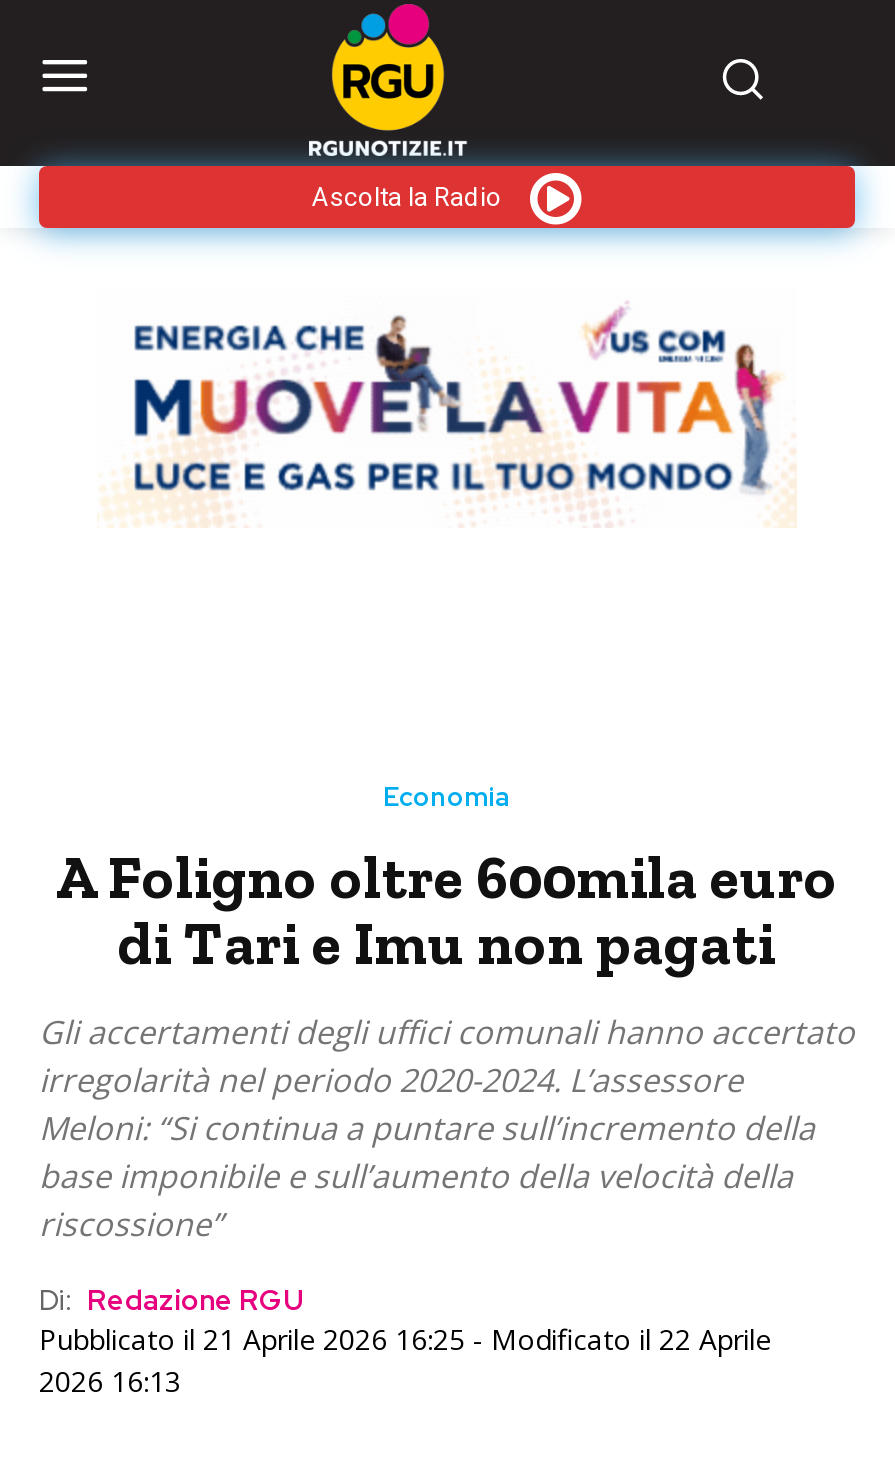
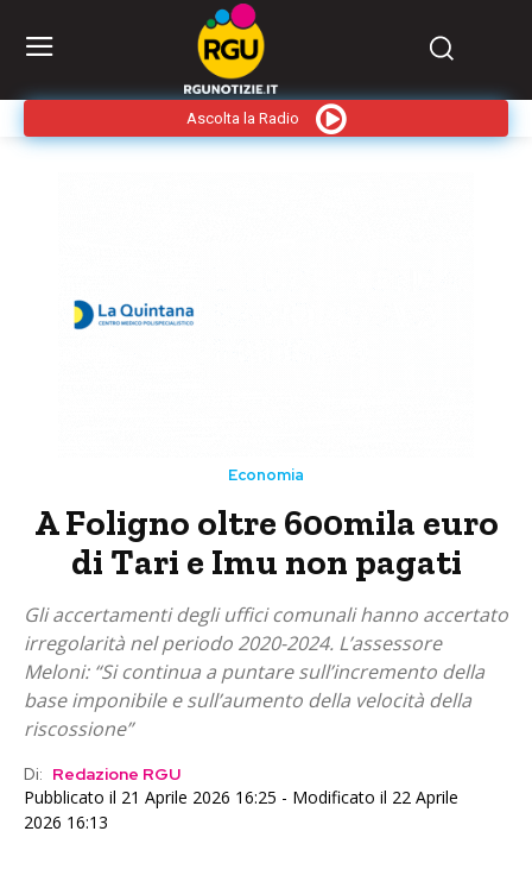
[105,306,795,552] [image] -> none

